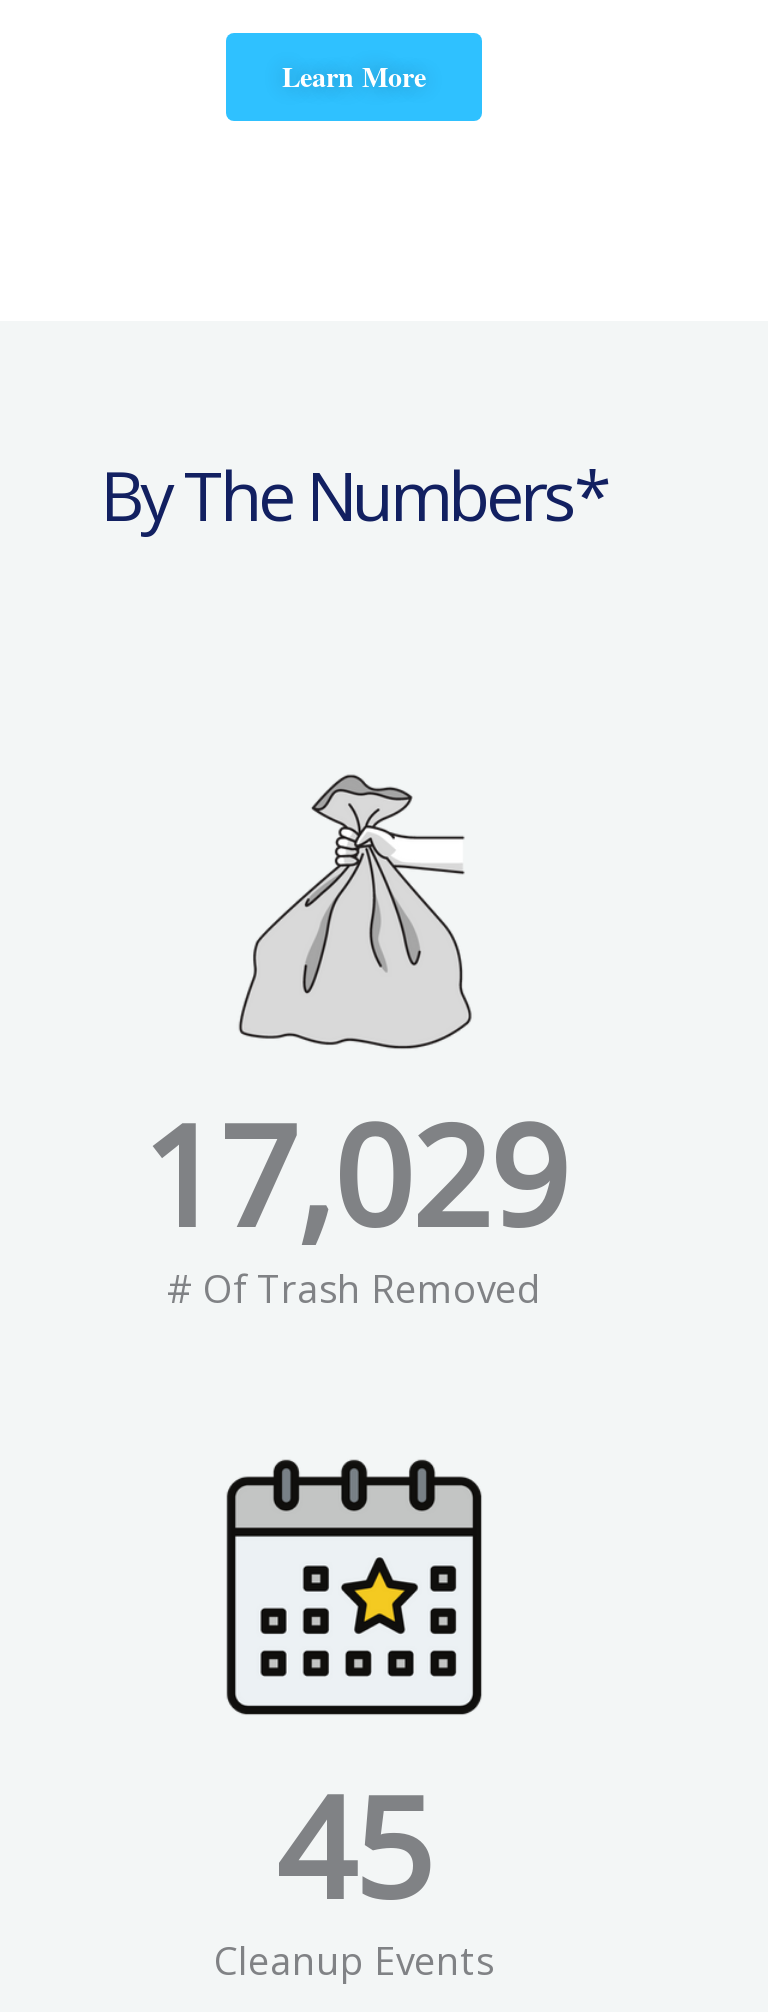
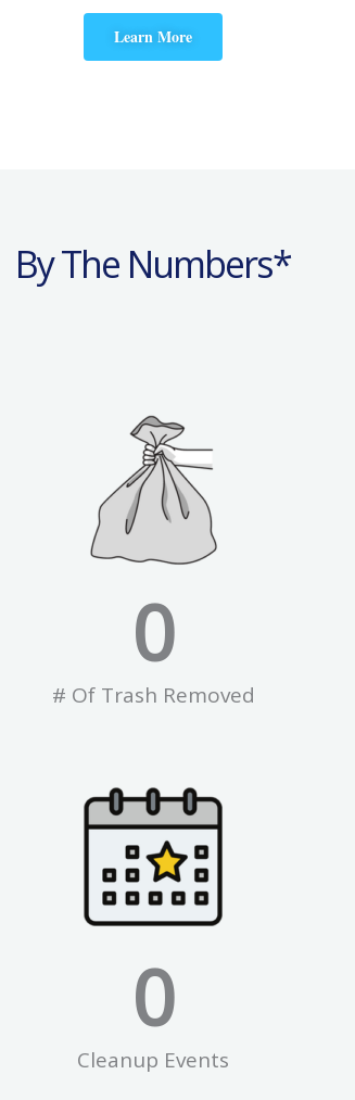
[141,1079,567,1267] 17,029 -> [132,581,174,683] 0
[276,1751,432,1939] 45 -> [132,946,174,1048] 0

